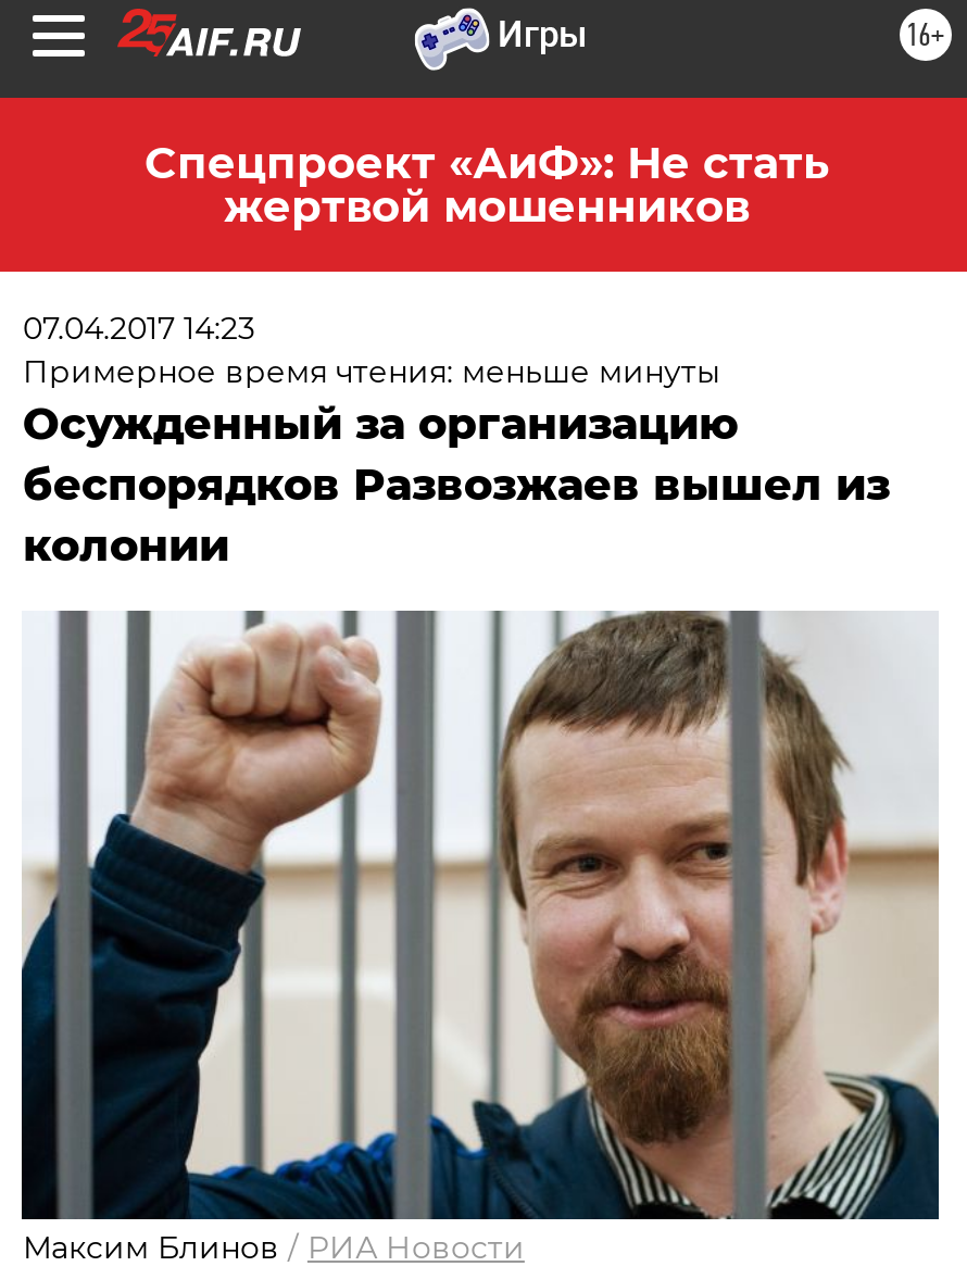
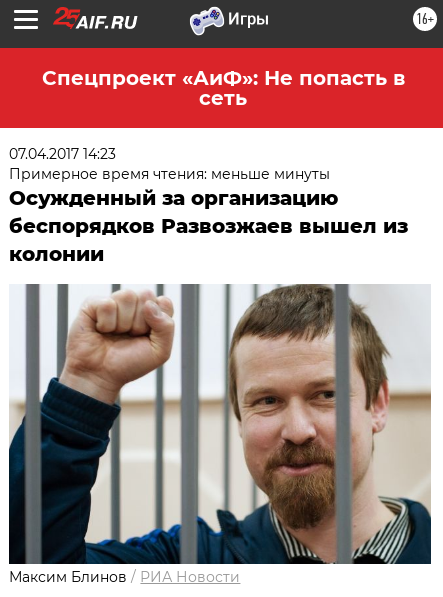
[145,137,829,233] Спецпроект «АиФ»: Не стать | жертвой мошенников -> [41,66,404,110] Спецпроект «АиФ»: Не попасть в | сеть

